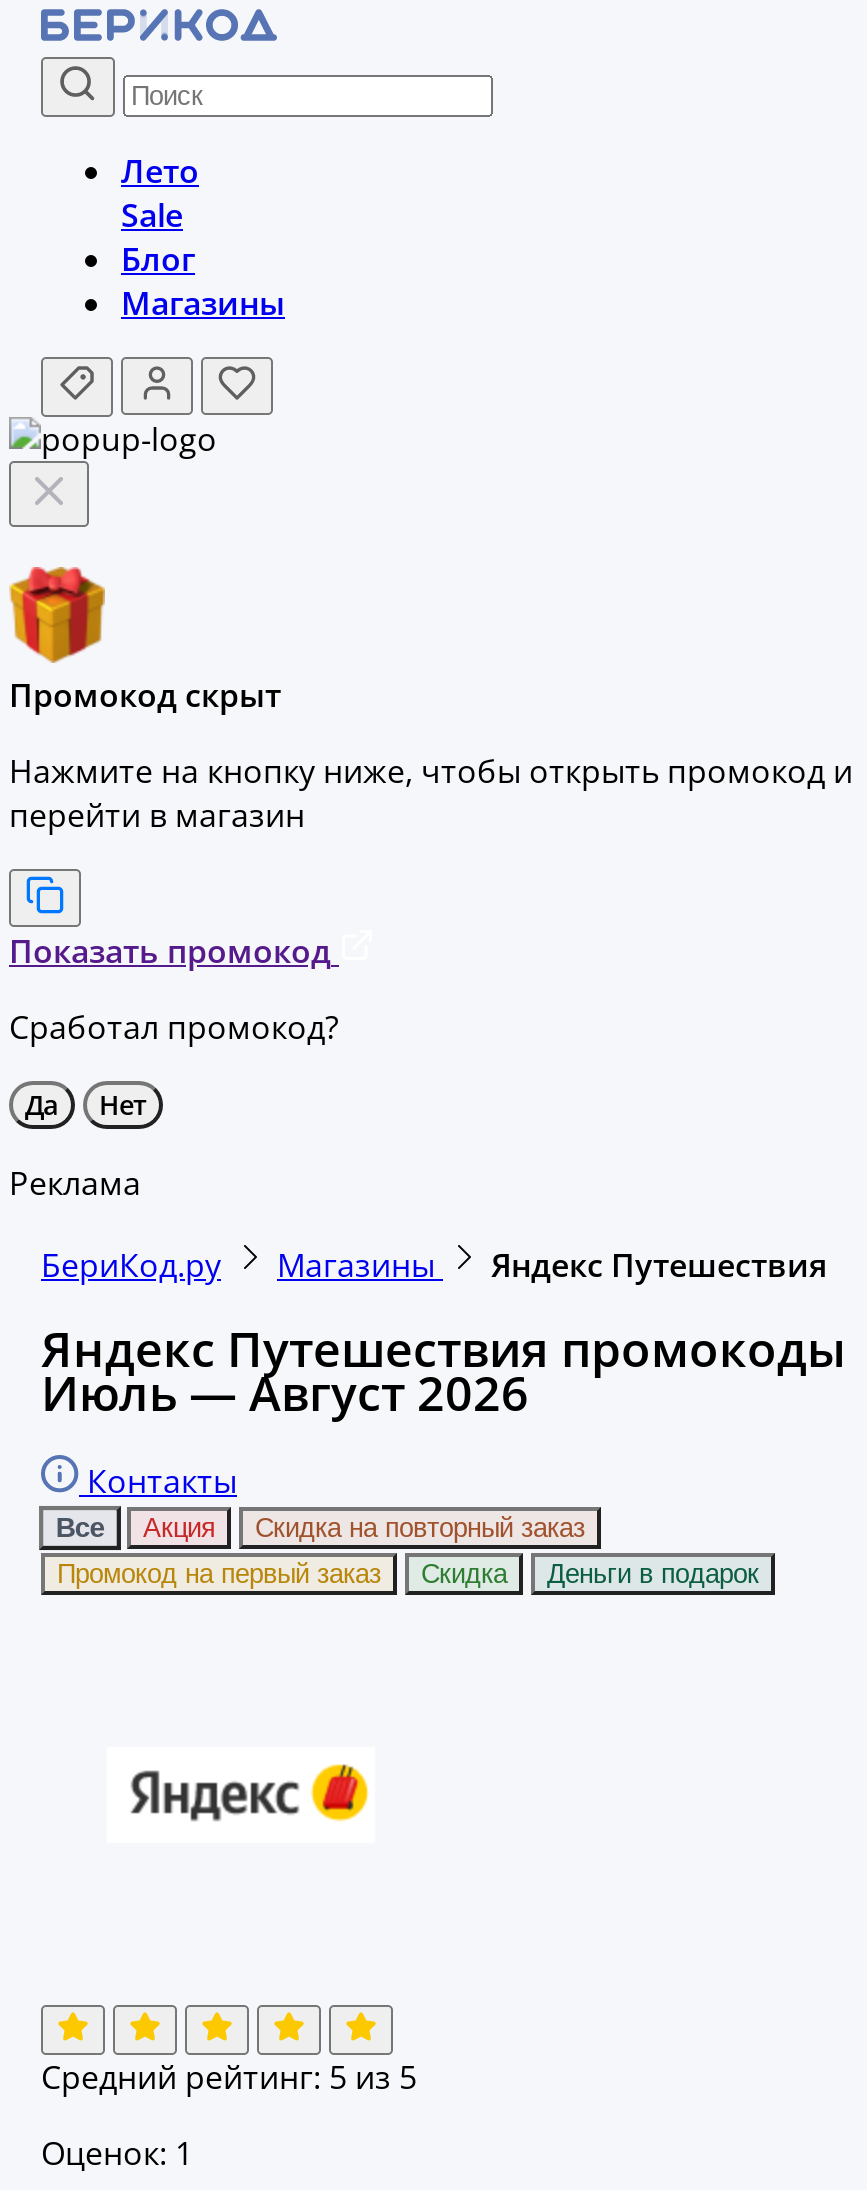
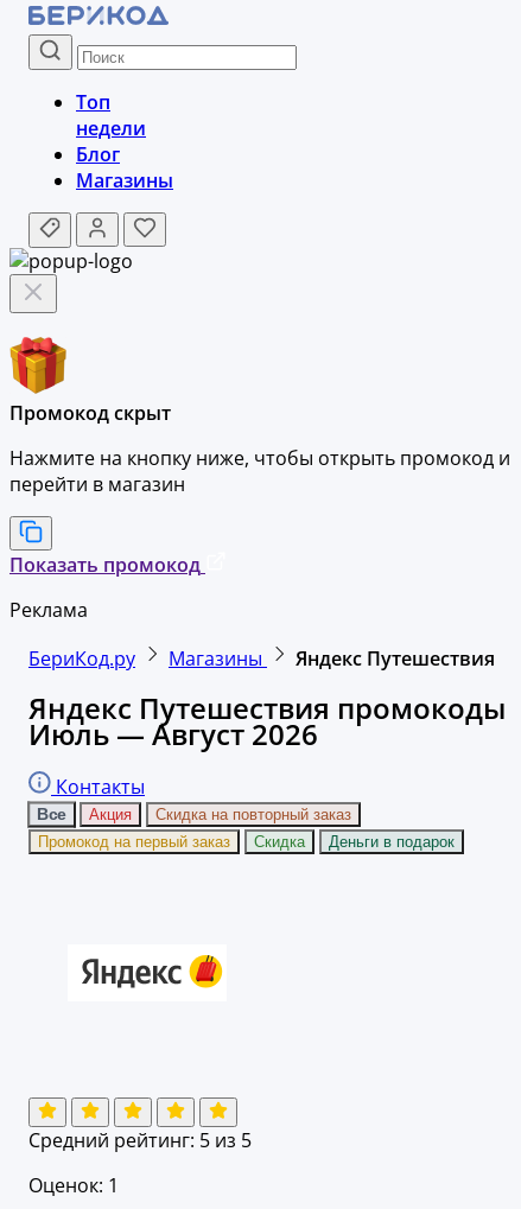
[121,149,199,237] Лето | Sale -> [76,89,146,141] Топ | недели
[9,1005,339,1123] Сработал промокод? | Да | Нет -> none

